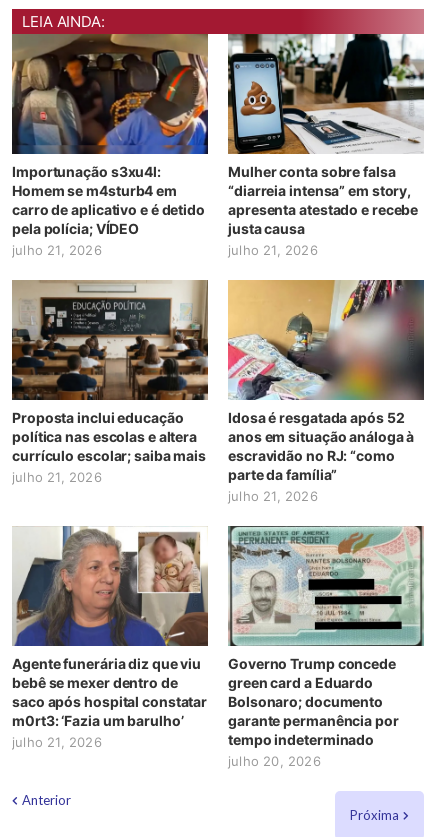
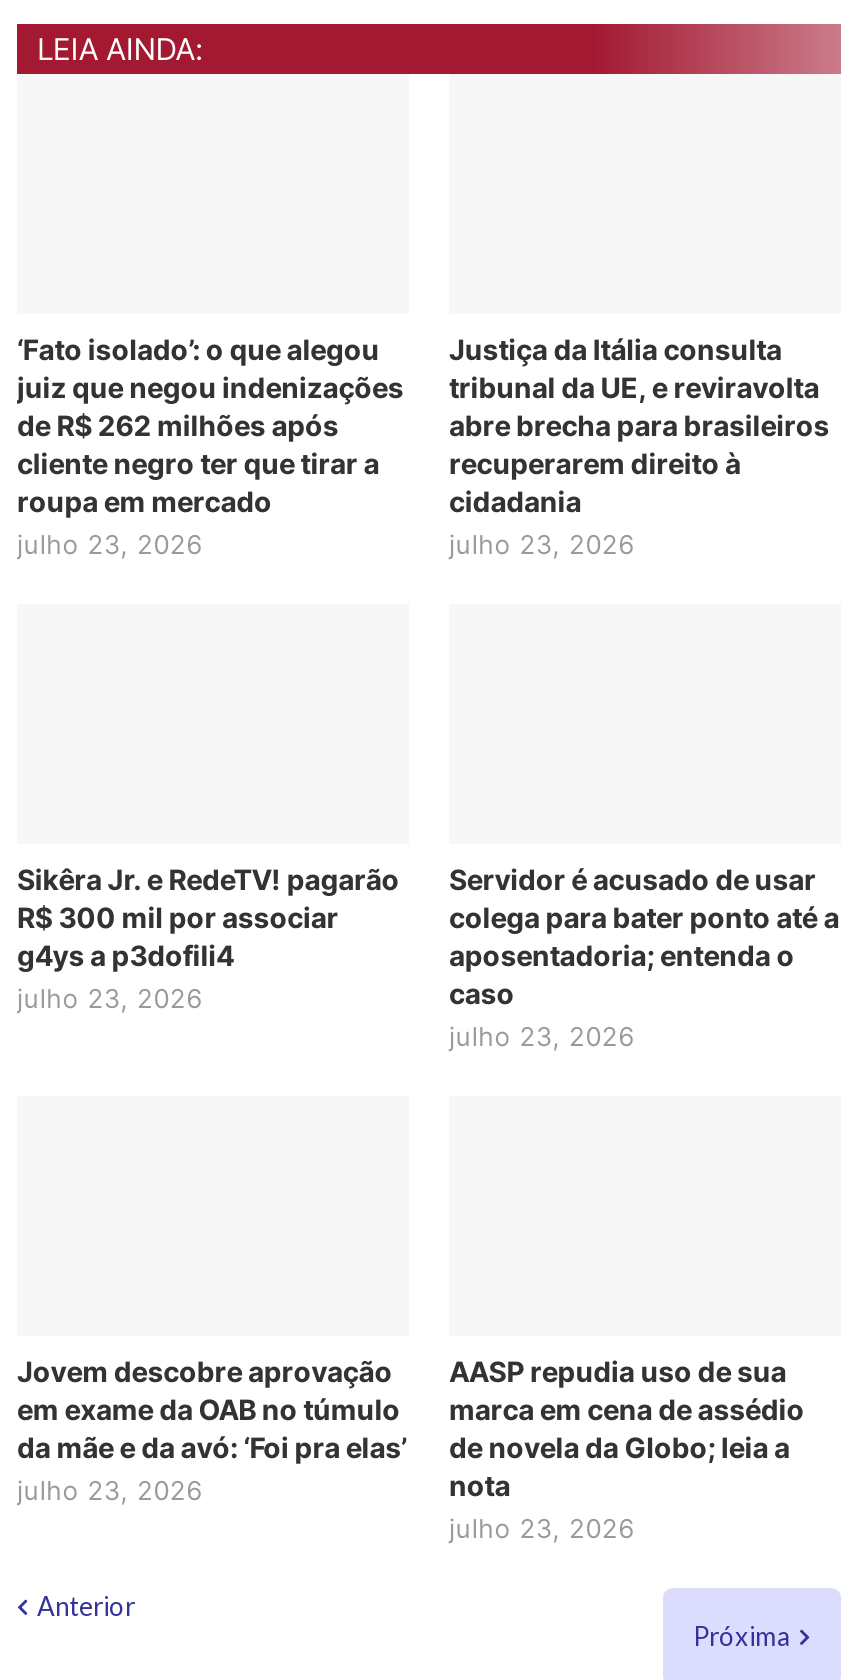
[11,34,209,155] [image] -> none
[227,33,425,155] [image] -> none
[12,163,205,258] Importunação s3xu4l: | Homem se m4sturb4 em | carro de aplicativo e é detido | pela polícia; VÍDEO | julho 21, 2026 -> [17,332,404,560] ‘Fato isolado’: o que alegou | juiz que negou indenizações | de R$ 262 milhões após | cliente negro ter que tirar a | roupa em mercado | julho 23, 2026
[228,163,418,258] Mulher conta sobre falsa | “diarreia intensa” em story, | apresenta atestado e recebe | justa causa | julho 21, 2026 -> [449,332,829,560] Justiça da Itália consulta | tribunal da UE, e reviravolta | abre brecha para brasileiros | recuperarem direito à | cidadania | julho 23, 2026
[11,279,209,401] [image] -> none
[227,279,425,401] [image] -> none
[12,409,206,485] Proposta inclui educação | política nas escolas e altera | currículo escolar; saiba mais | julho 21, 2026 -> [17,862,399,1014] Sikêra Jr. e RedeTV! pagarão | R$ 300 mil por associar | g4ys a p3dofili4 | julho 23, 2026
[228,409,414,504] Idosa é resgatada após 52 | anos em situação análoga à | escravidão no RJ: “como | parte da família” | julho 21, 2026 -> [449,862,839,1052] Servidor é acusado de usar | colega para bater ponto até a | aposentadoria; entenda o | caso | julho 23, 2026
[12,525,209,647] [image] -> none
[227,525,425,647] [image] -> none
[12,655,207,750] Agente funerária diz que viu | bebê se mexer dentro de | saco após hospital constatar | m0rt3: ‘Fazia um barulho’ | julho 21, 2026 -> [17,1354,407,1506] Jovem descobre aprovação | em exame da OAB no túmulo | da mãe e da avó: ‘Foi pra elas’ | julho 23, 2026
[228,655,399,769] Governo Trump concede | green card a Eduardo | Bolsonaro; documento | garante permanência por | tempo indeterminado | julho 20, 2026 -> [449,1354,804,1544] AASP repudia uso de sua | marca em cena de assédio | de novela da Globo; leia a | nota | julho 23, 2026

